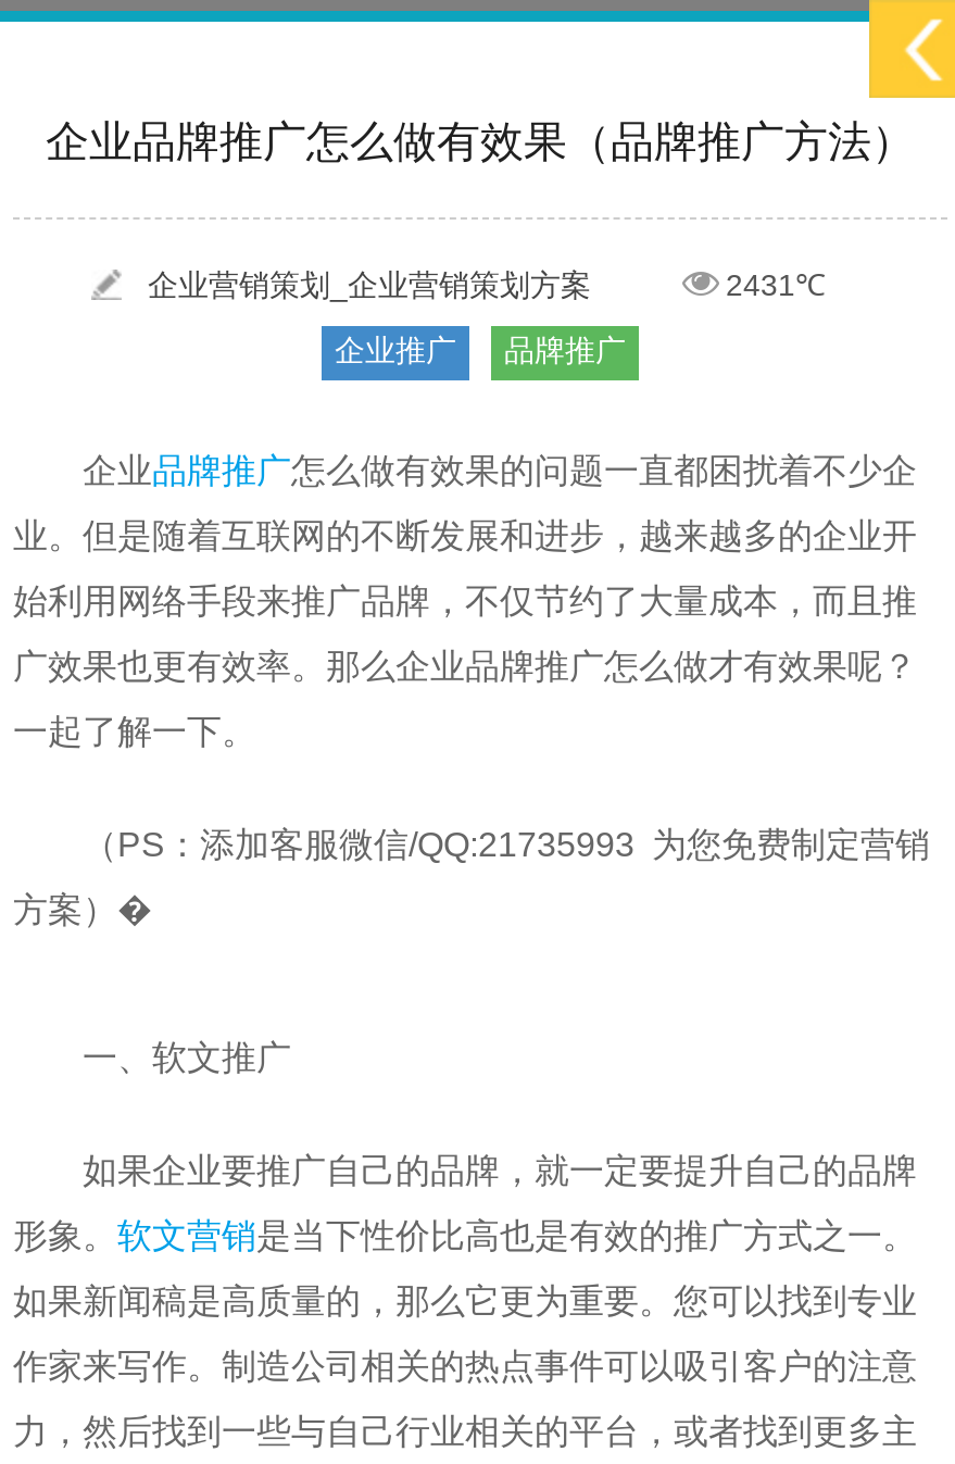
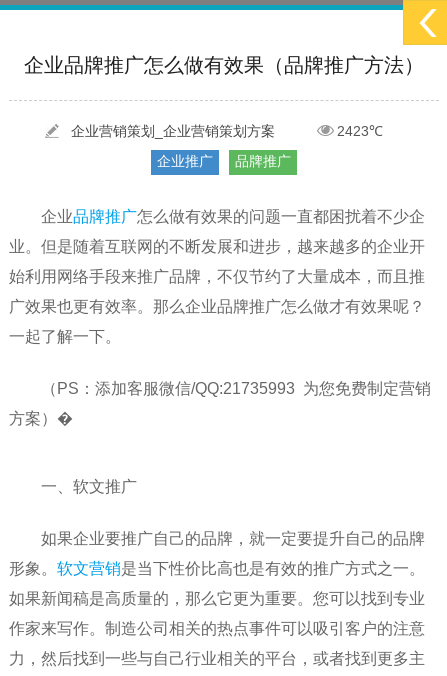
[717,268,826,303] 2431℃ -> [333,123,383,139] 2423℃

